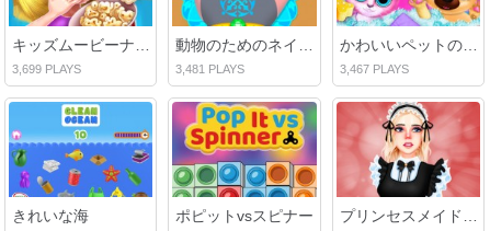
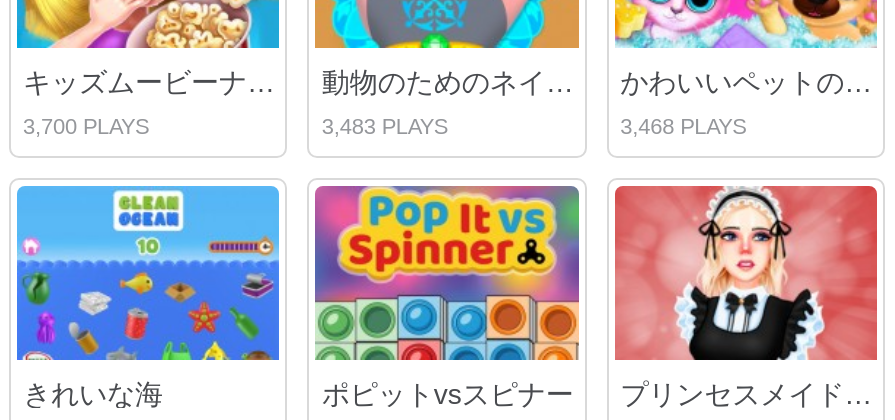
[12,62,81,75] 3,699 PLAYS -> [23,113,149,137] 3,700 PLAYS
[176,62,245,75] 3,481 PLAYS -> [322,113,448,137] 3,483 PLAYS
[339,62,408,75] 3,467 PLAYS -> [620,113,746,137] 3,468 PLAYS

